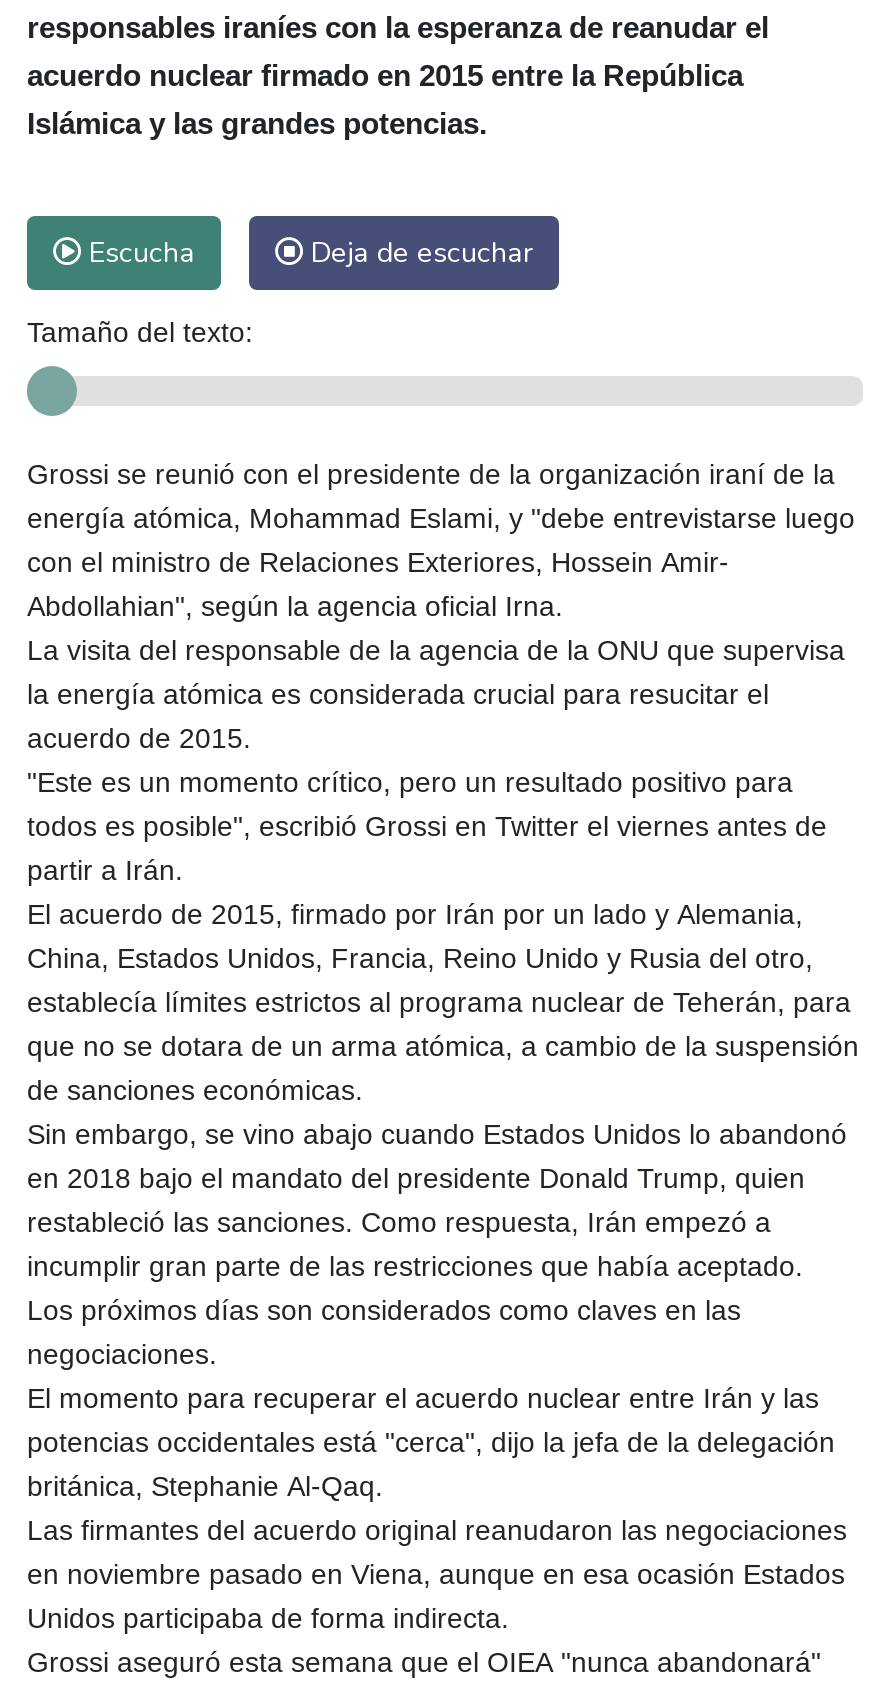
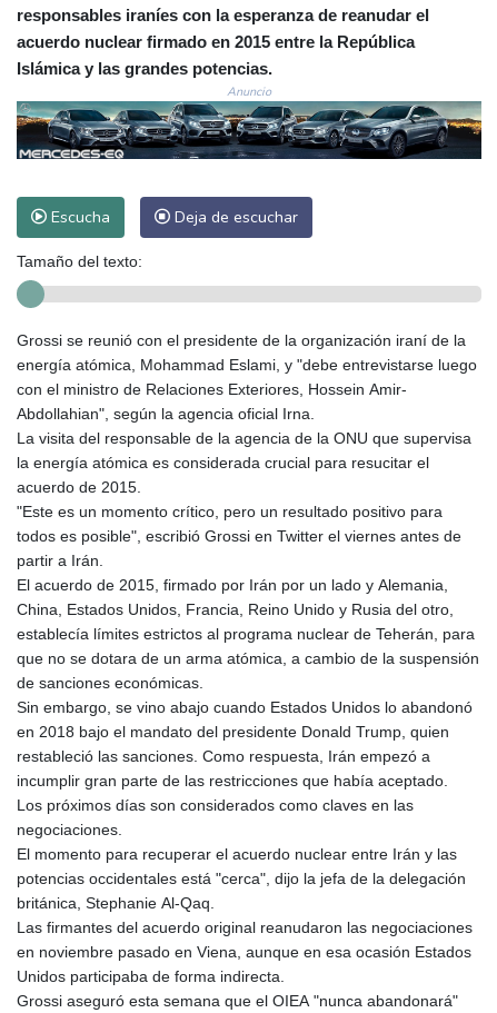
none -> [16,100,483,160] [image]
none -> [227,83,271,100] Anuncio

